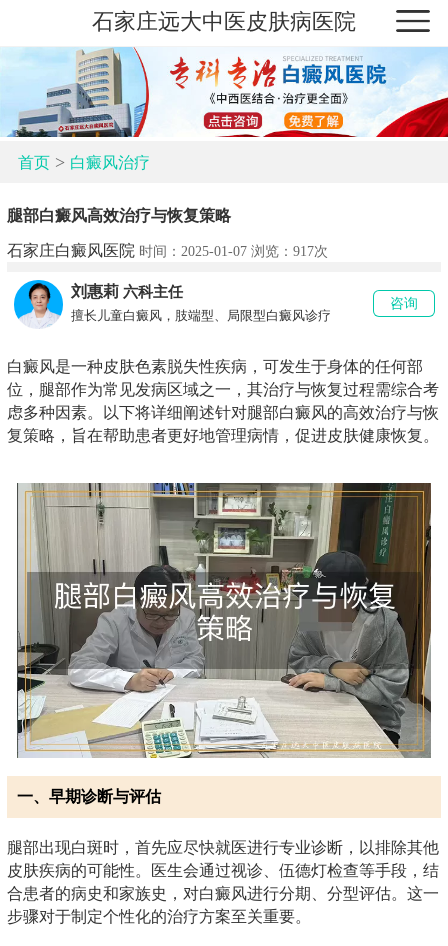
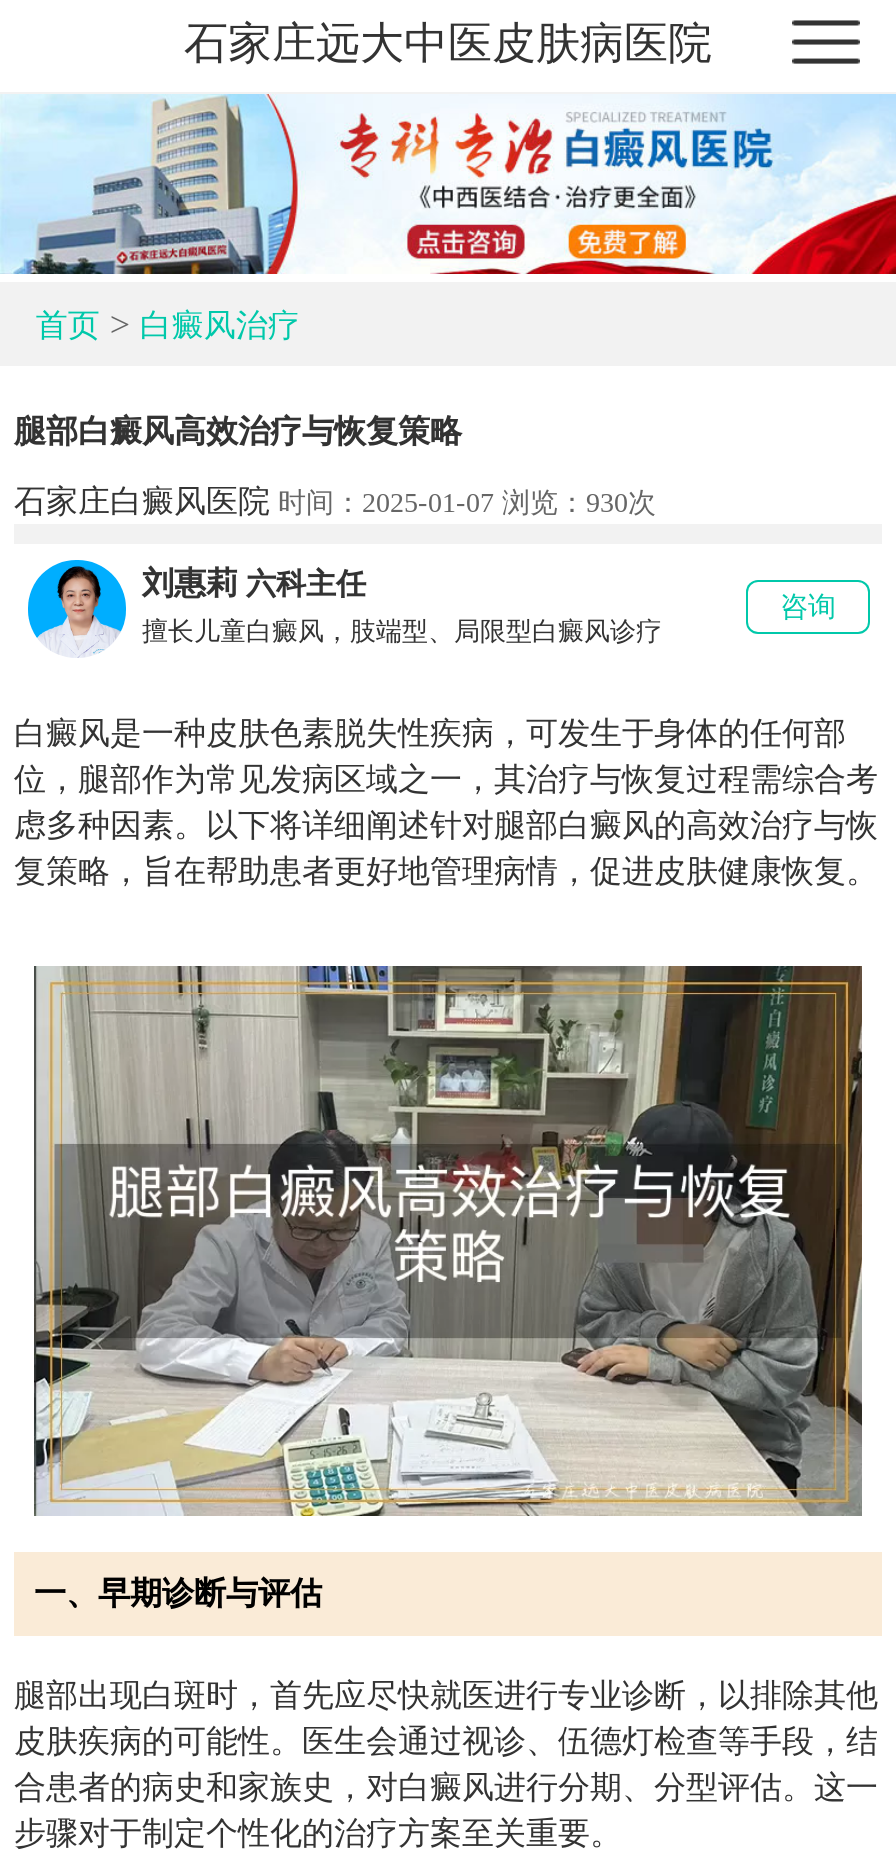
[7,242,328,259] 石家庄白癜风医院时间：2025-01-07 浏览：917次 -> [14,484,656,518] 石家庄白癜风医院时间：2025-01-07 浏览：930次

